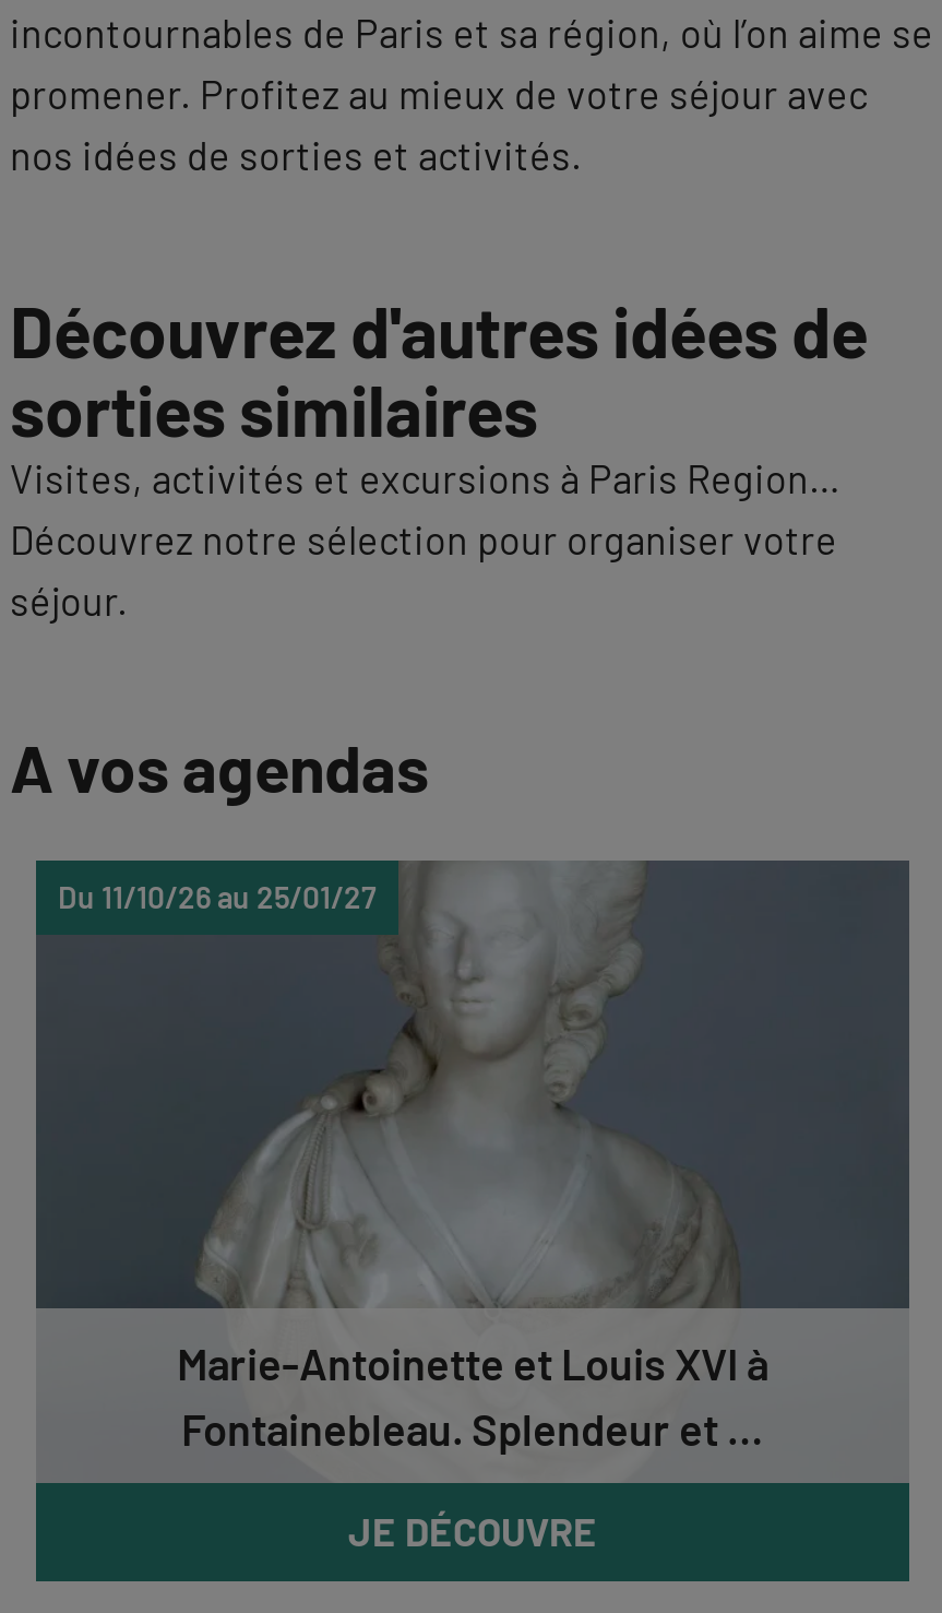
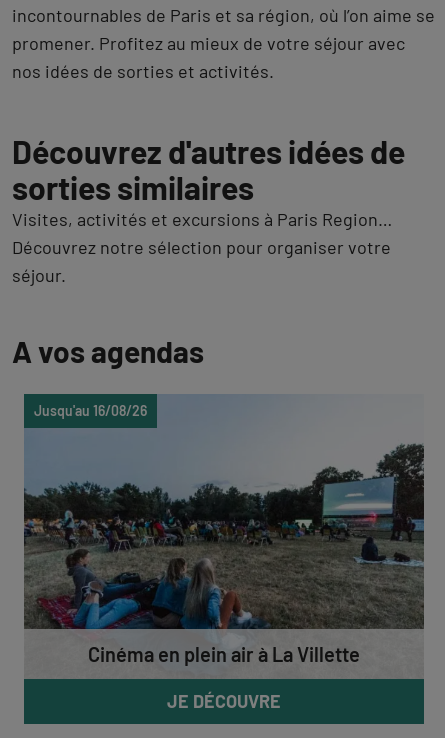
[34,858,911,1374] [image] | Du 11/10/26 au 25/01/27 -> [23,394,425,630] [image] | Jusqu'au 16/08/26
[177,1337,768,1455] Marie-Antoinette et Louis XVI à | Fontainebleau. Splendeur et … -> [88,642,360,666] Cinéma en plein air à La Villette

